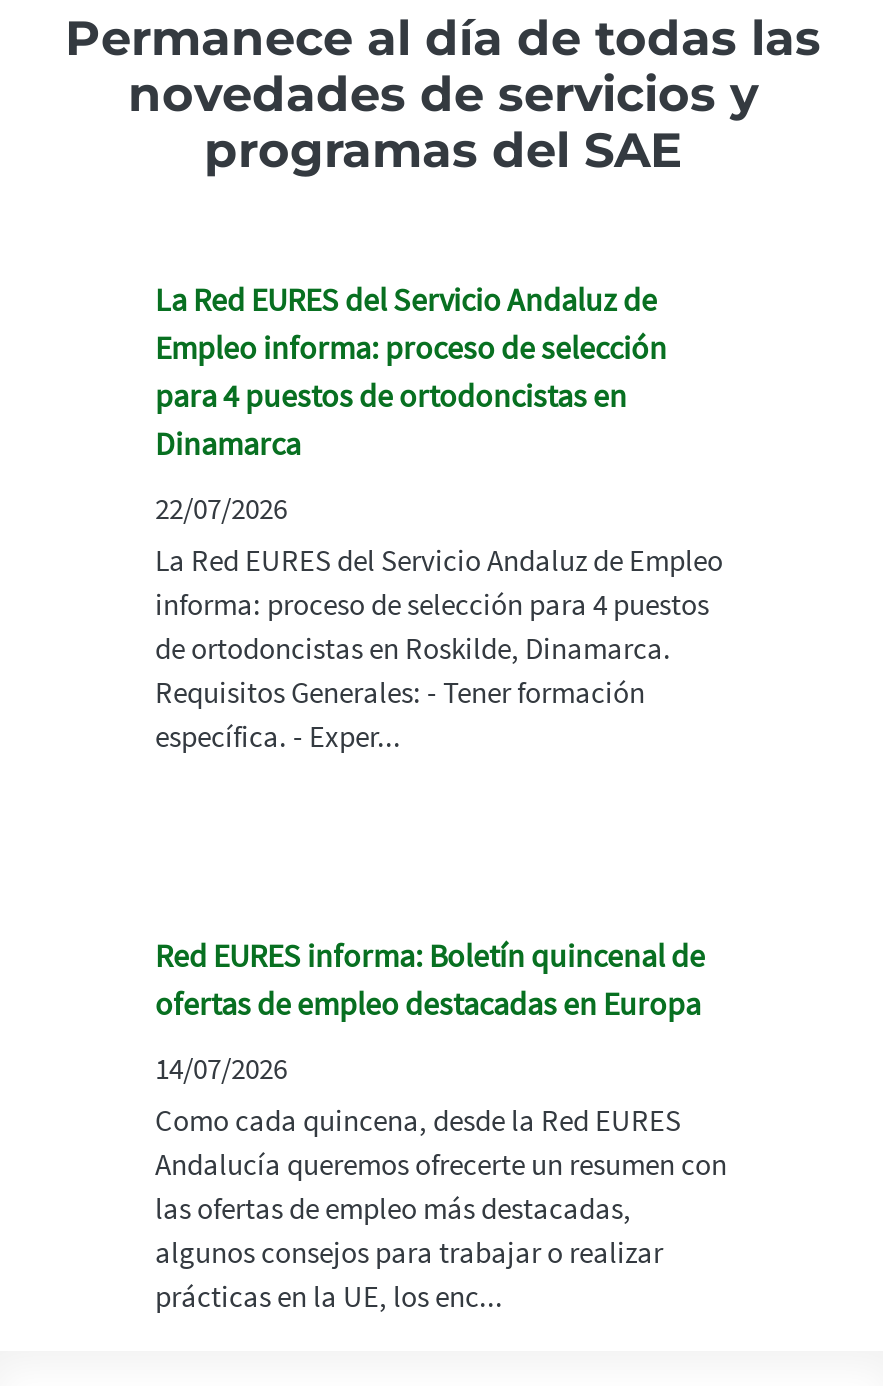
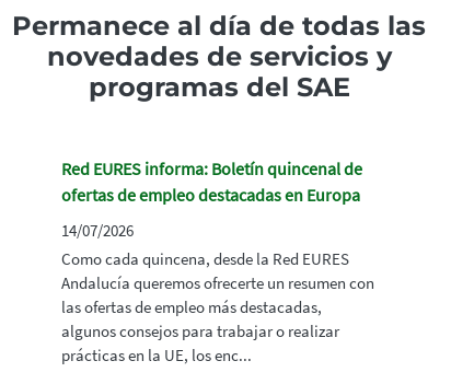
[155,279,723,755] La Red EURES del Servicio Andaluz de | Empleo informa: proceso de selección | para 4 puestos de ortodoncistas en | Dinamarca | 22/07/2026 | La Red EURES del Servicio Andaluz de Empleo | informa: proceso de selección para 4 puestos | de ortodoncistas en Roskilde, Dinamarca. | Requisitos Generales: - Tener formación | específica. - Exper... -> none

